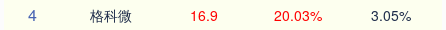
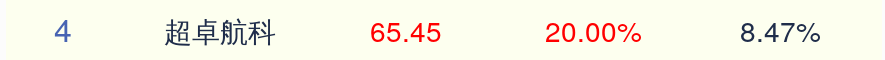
[90,5,411,25] 格科微 | 16.9 | 20.03% | 3.05% -> [164,10,820,50] 超卓航科 | 65.45 | 20.00% | 8.47%

